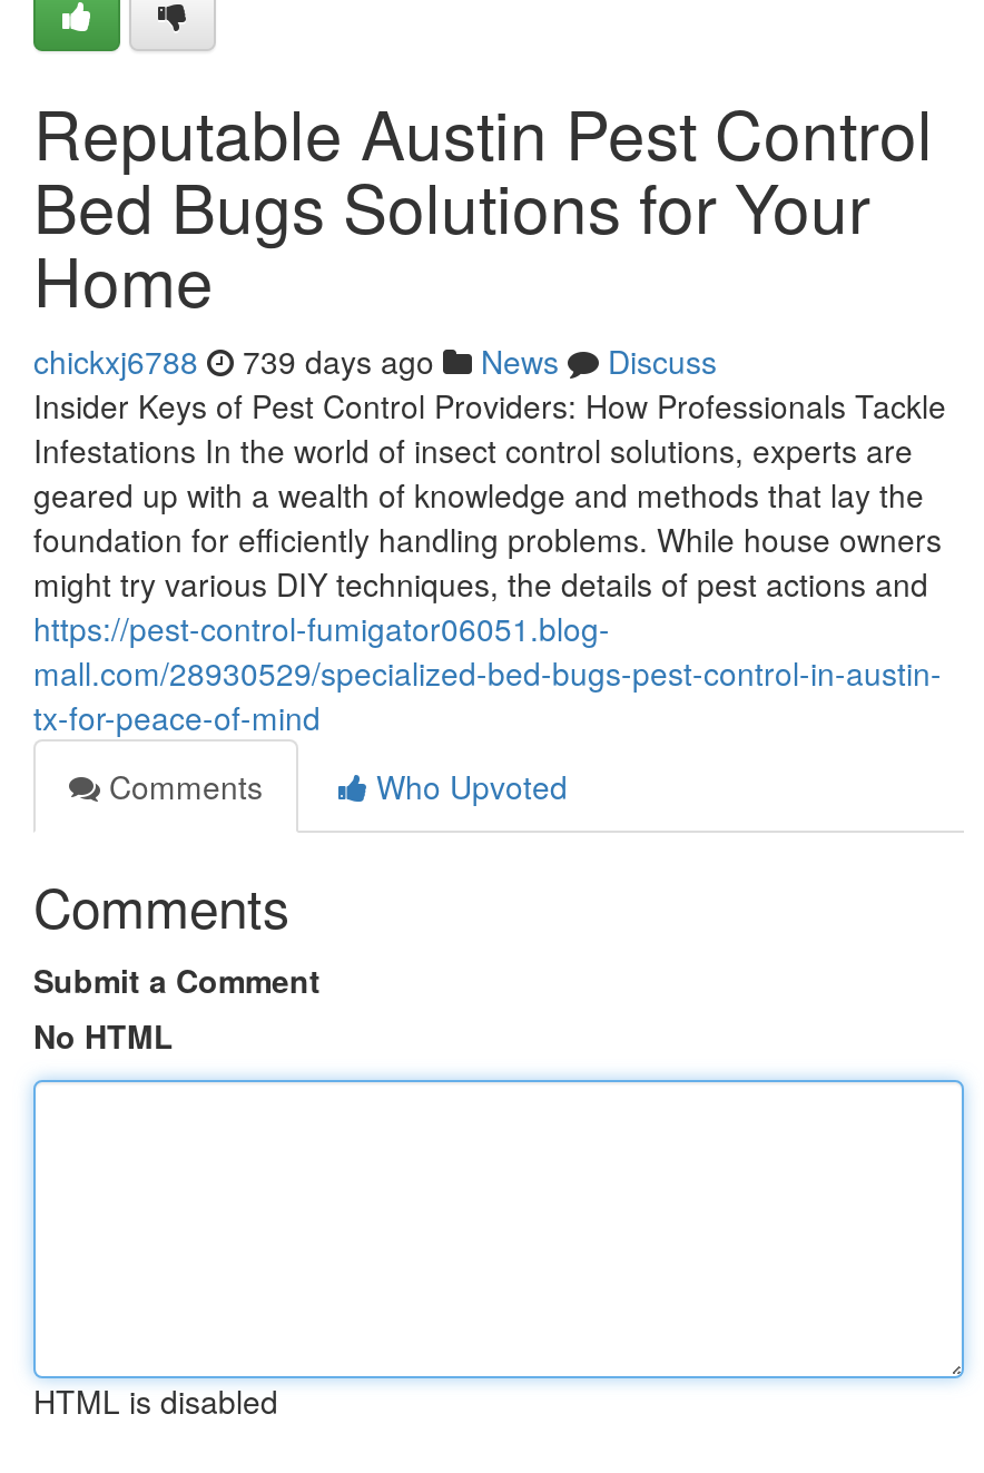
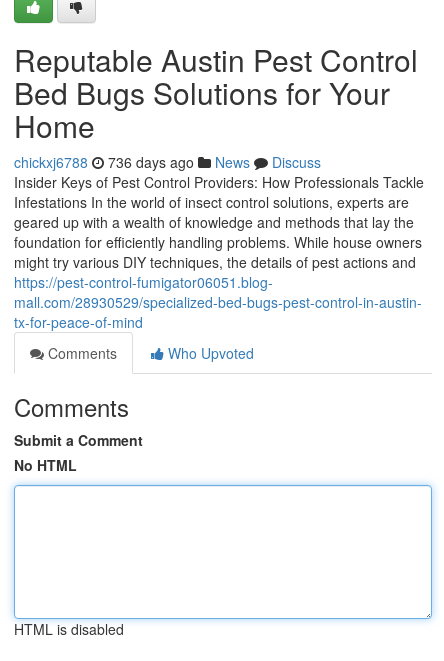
[33,338,717,383] chickxj6788 739 days ago News Discuss -> [14,152,321,172] chickxj6788 736 days ago News Discuss

